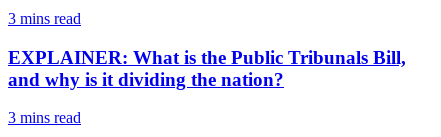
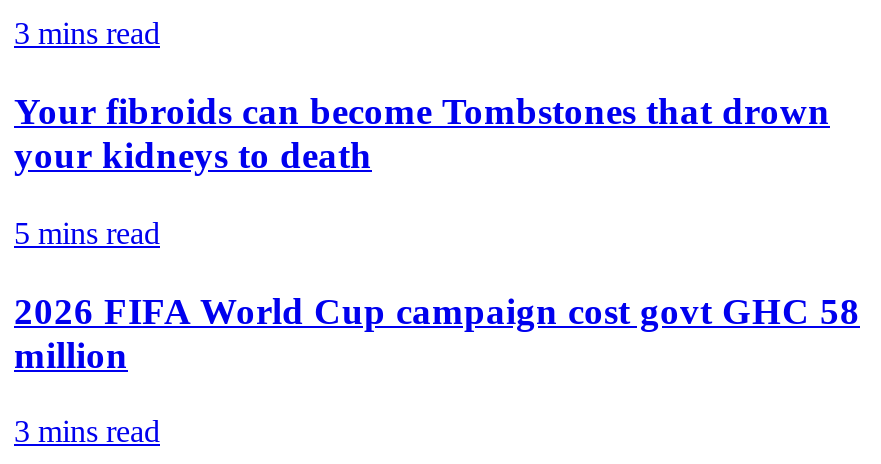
[8,47,406,90] EXPLAINER: What is the Public Tribunals Bill, | and why is it dividing the nation? -> [14,91,860,375] Your fibroids can become Tombstones that drown | your kidneys to death | 5 mins read | 2026 FIFA World Cup campaign cost govt GHC 58 | million

